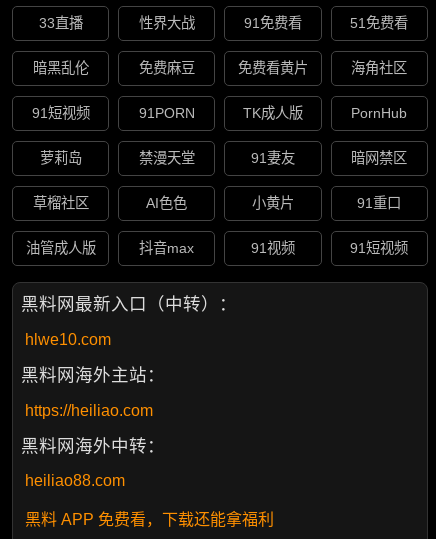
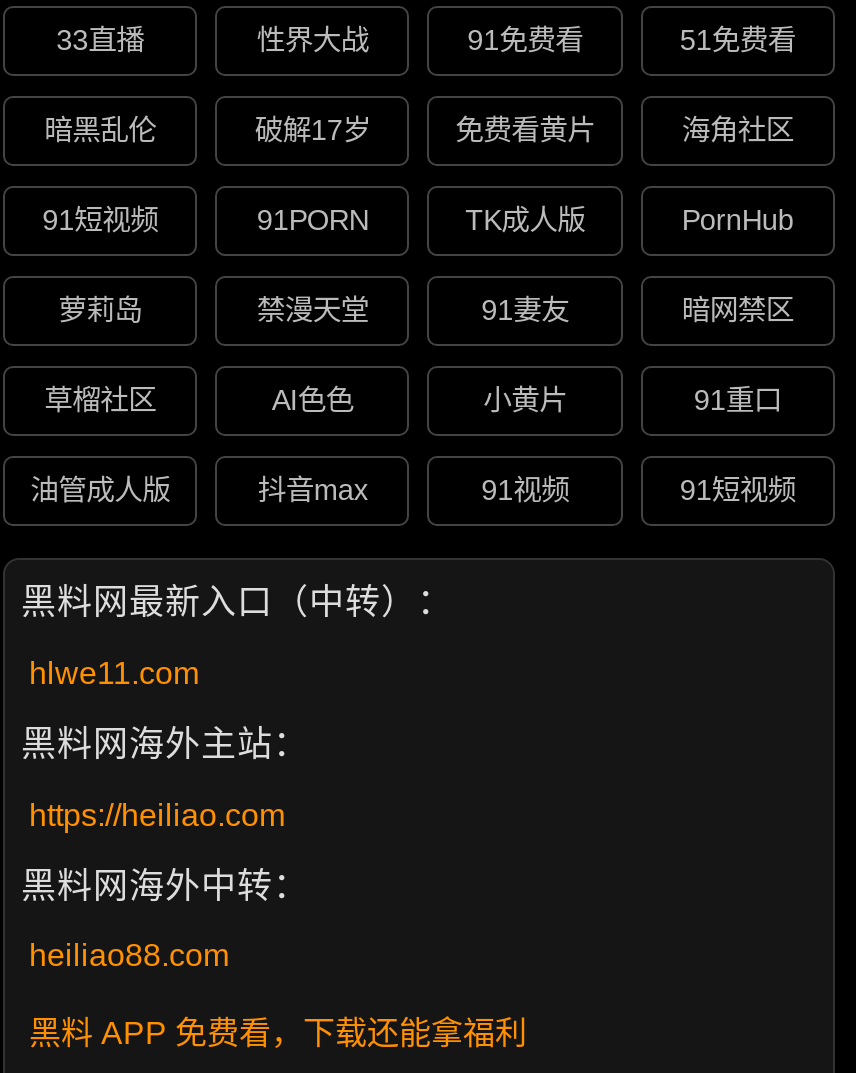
[139,60,195,76] 免费麻豆 -> [255,115,371,147] 破解17岁
[25,331,111,348] hlwe10.com -> [29,656,199,690] hlwe11.com

